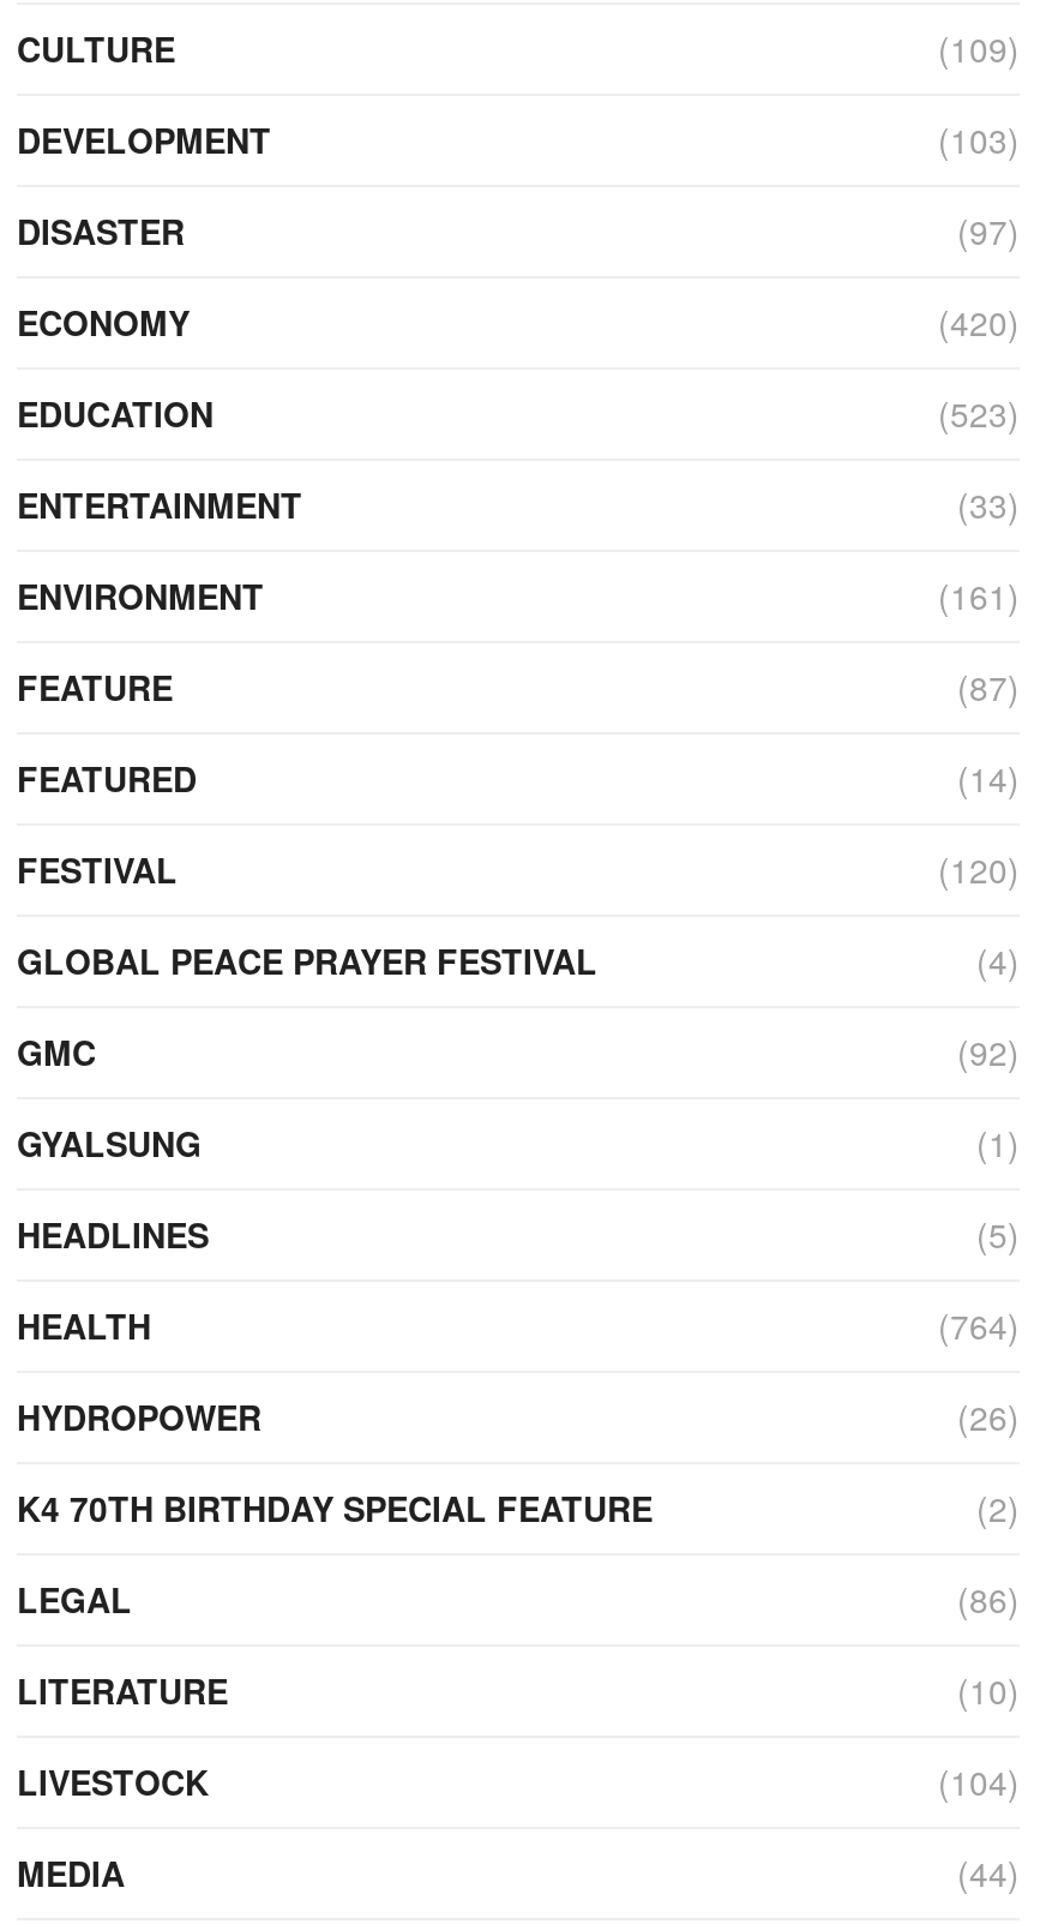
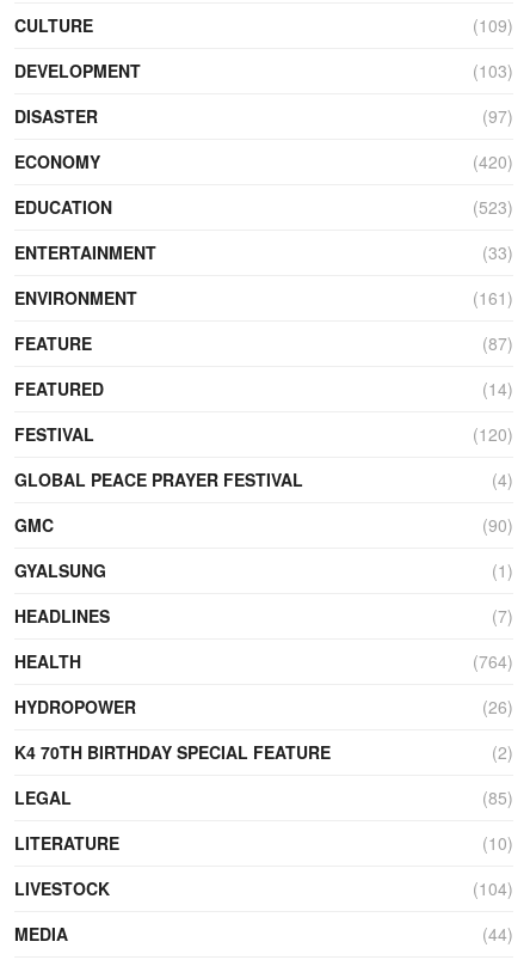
[957,1028,1020,1076] (92) -> [482,513,513,537] (90)
[976,1210,1020,1258] (5) -> [492,604,513,628] (7)
[957,1575,1020,1623] (86) -> [482,786,513,810] (85)

